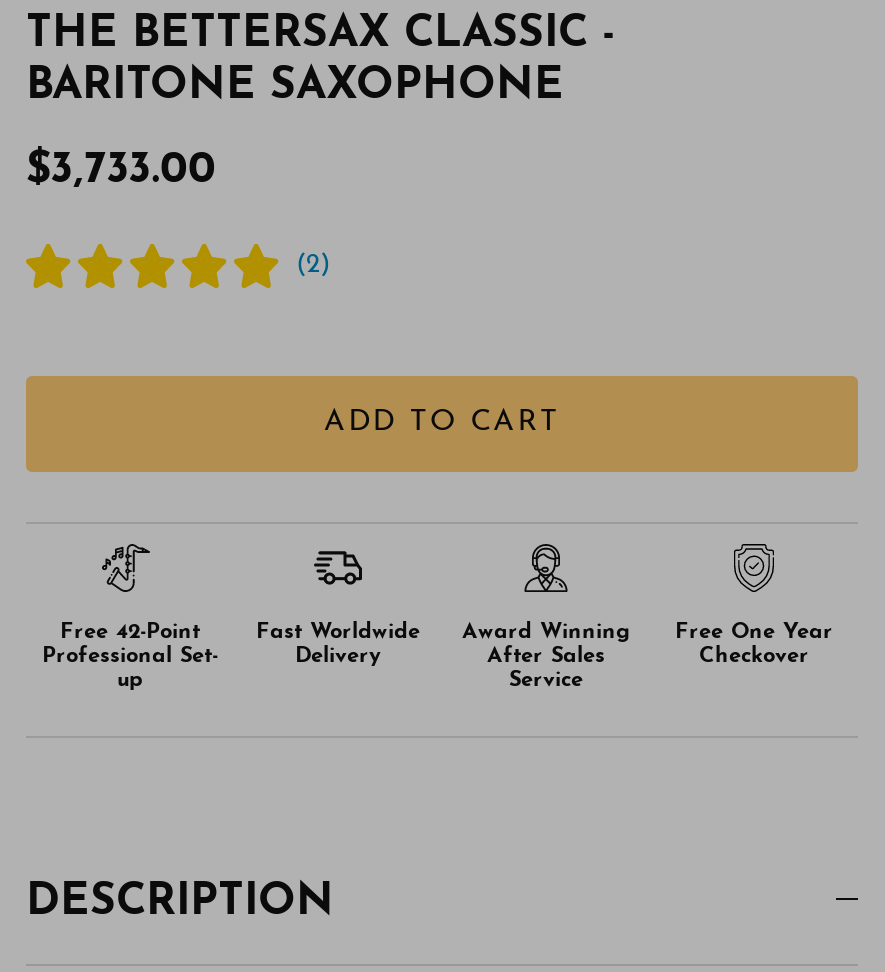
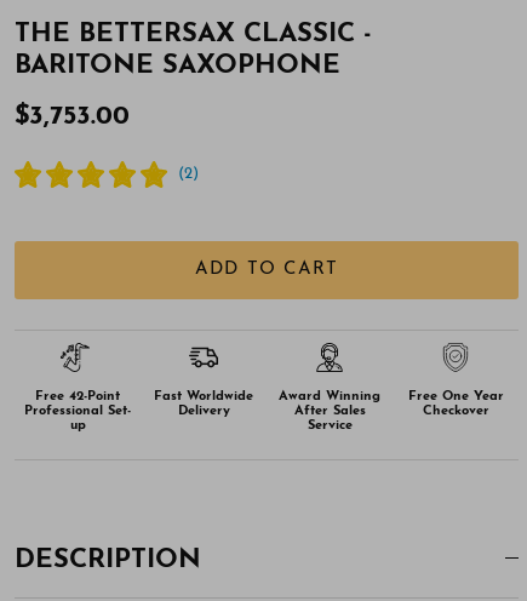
[26,147,216,193] $3,733.00 -> [15,103,130,130] $3,753.00

